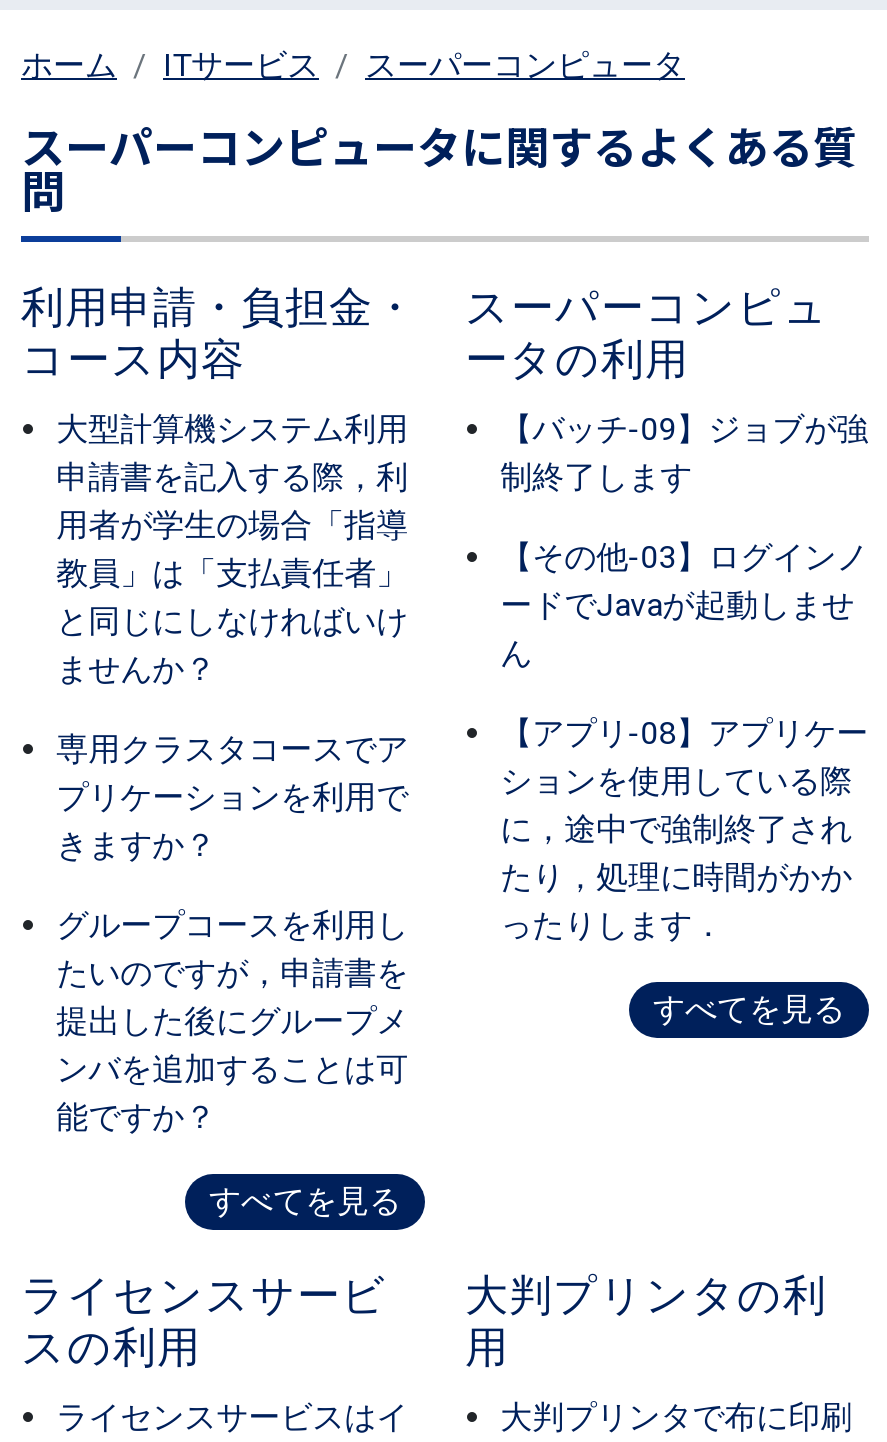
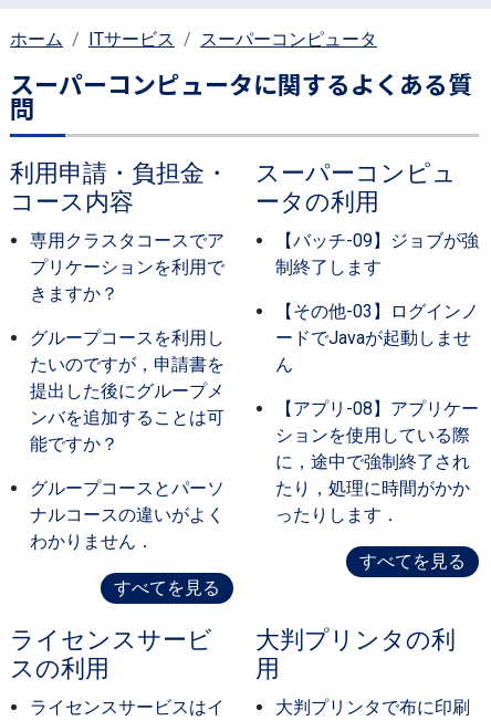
[56,410,408,688] 大型計算機システム利用 | 申請書を記入する際，利 | 用者が学生の場合「指導 | 教員」は「支払責任者」 | と同じにしなければいけ | ませんか？ -> none
moved [56,730,408,1136] -> [29,230,224,454]: 専用クラスタコースでア | プリケーションを利用で | きますか？ | グループコースを利用し | たいのですが，申請書を | 提出した後にグループメ | ンバを追加することは可 | 能ですか？
none -> [29,478,224,552] グループコースとパーソ | ナルコースの違いがよく | わかりません．

